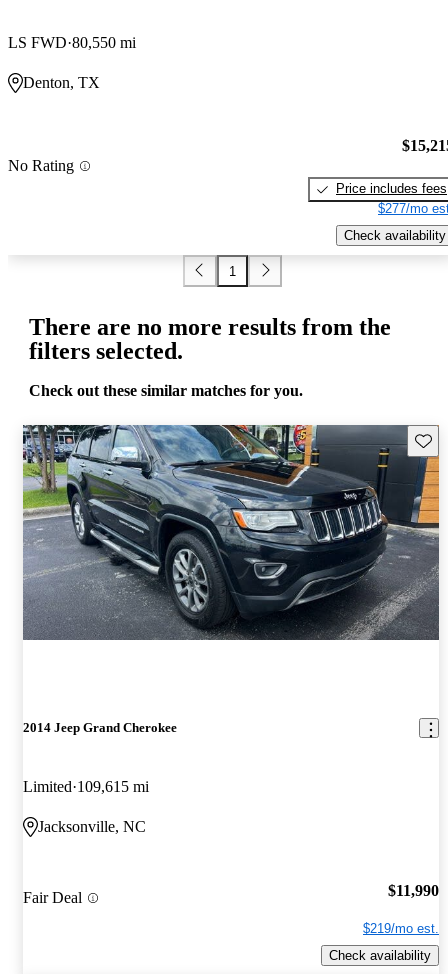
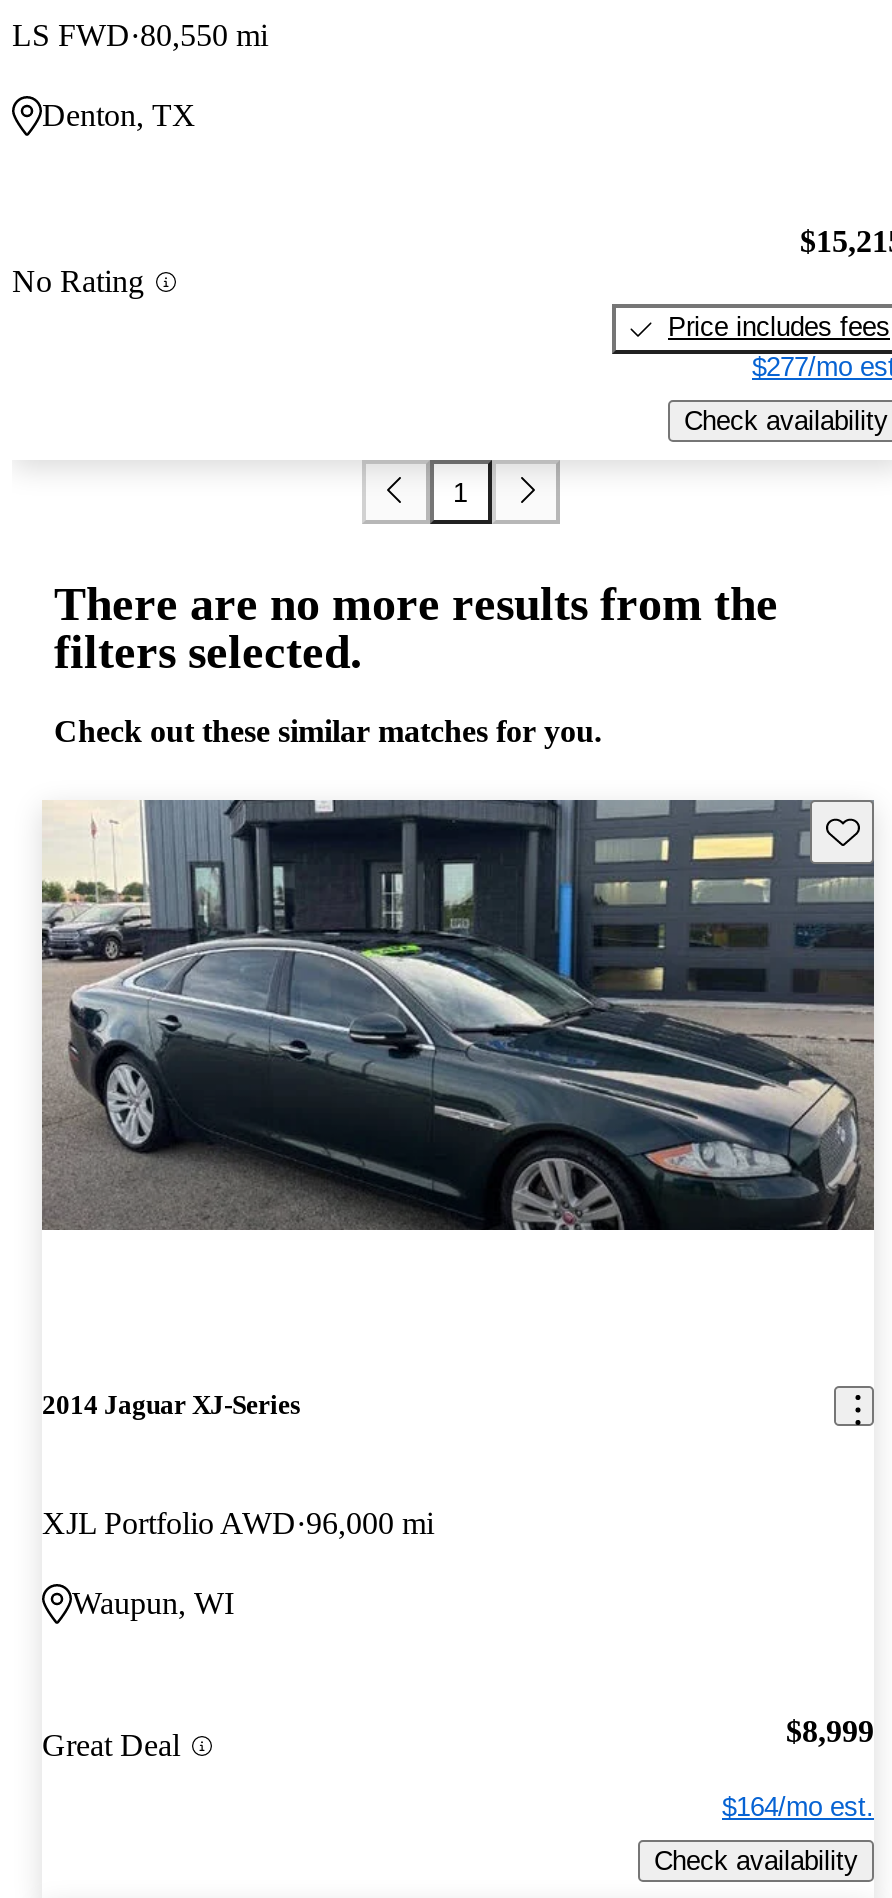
[22,424,440,640] [image] -> [40,798,876,1230] [image]
[23,720,177,735] 2014 Jeep Grand Cherokee -> [42,1391,300,1421] 2014 Jaguar XJ-Series
[23,778,149,795] Limited 109,615 mi -> [42,1507,434,1541] XJL Portfolio AWD 96,000 mi
[38,818,146,835] Jacksonville, NC -> [72,1587,234,1621] Waupun, WI
[23,882,439,906] Fair Deal | $11,990 -> [42,1713,874,1762] Great Deal | $8,999
[363,921,439,936] $219/mo est. -> [722,1792,874,1822] $164/mo est.

